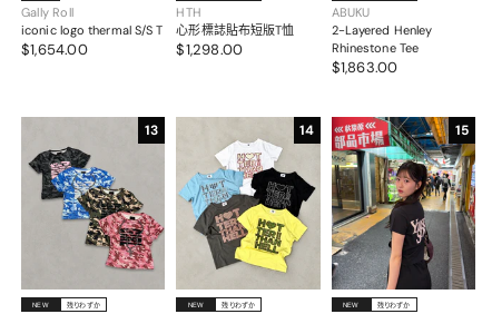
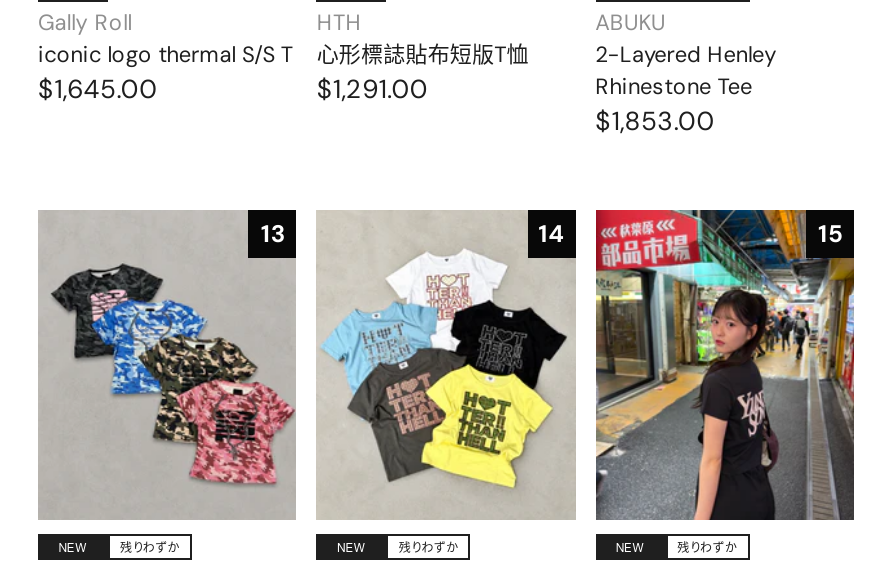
[21,40,88,59] $1,654.00 -> [38,72,158,106] $1,645.00
[176,40,243,59] $1,298.00 -> [317,72,428,106] $1,291.00
[331,58,398,77] $1,863.00 -> [595,104,715,138] $1,853.00

